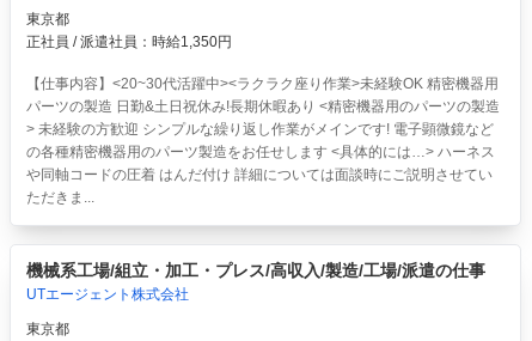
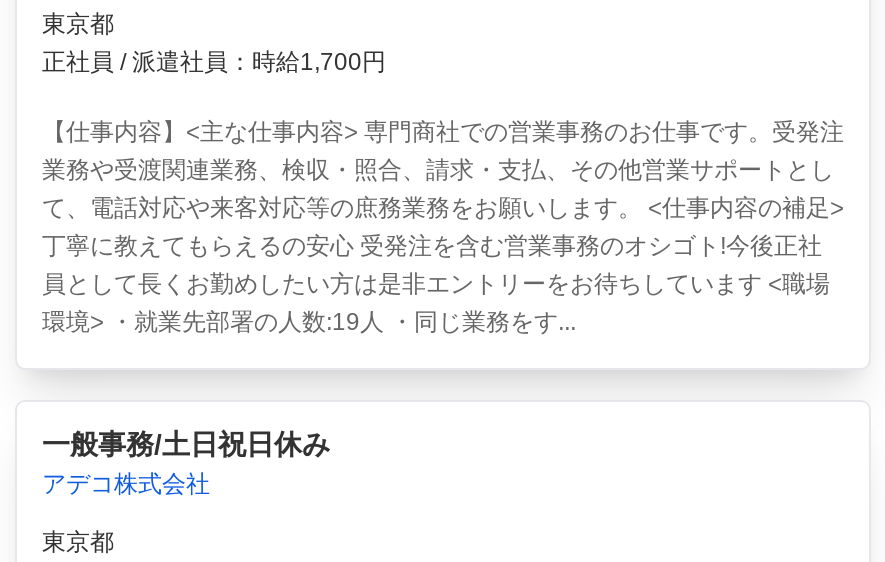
[26,34,231,51] 正社員 / 派遣社員：時給1,350円 -> [42,49,386,77] 正社員 / 派遣社員：時給1,700円
[26,76,499,206] 【仕事内容】<20~30代活躍中><ラクラク座り作業>未経験OK 精密機器用 | パーツの製造 日勤&土日祝休み!長期休暇あり<精密機器用のパーツの製造 | > 未経験の方歓迎 シンプルな繰り返し作業がメインです! 電子顕微鏡など | の各種精密機器用のパーツ製造をお任せします <具体的には…> ハーネス | や同軸コードの圧着 はんだ付け 詳細については面談時にご説明させてい | ただきま... -> [42,119,844,337] 【仕事内容】<主な仕事内容> 専門商社での営業事務のお仕事です。受発注 | 業務や受渡関連業務、検収・照合、請求・支払、その他営業サポートとし | て、電話対応や来客対応等の庶務業務をお願いします。 <仕事内容の補足> | 丁寧に教えてもらえるの安心 受発注を含む営業事務のオシゴト!今後正社 | 員として長くお勤めしたい方は是非エントリーをお待ちしています <職場 | 環境> ・就業先部署の人数:19人 ・同じ業務をす...
[26,261,485,303] 機械系工場/組立・加工・プレス/高収入/製造/工場/派遣の仕事 | UTエージェント株式会社 -> [42,429,330,499] 一般事務/土日祝日休み | アデコ株式会社

